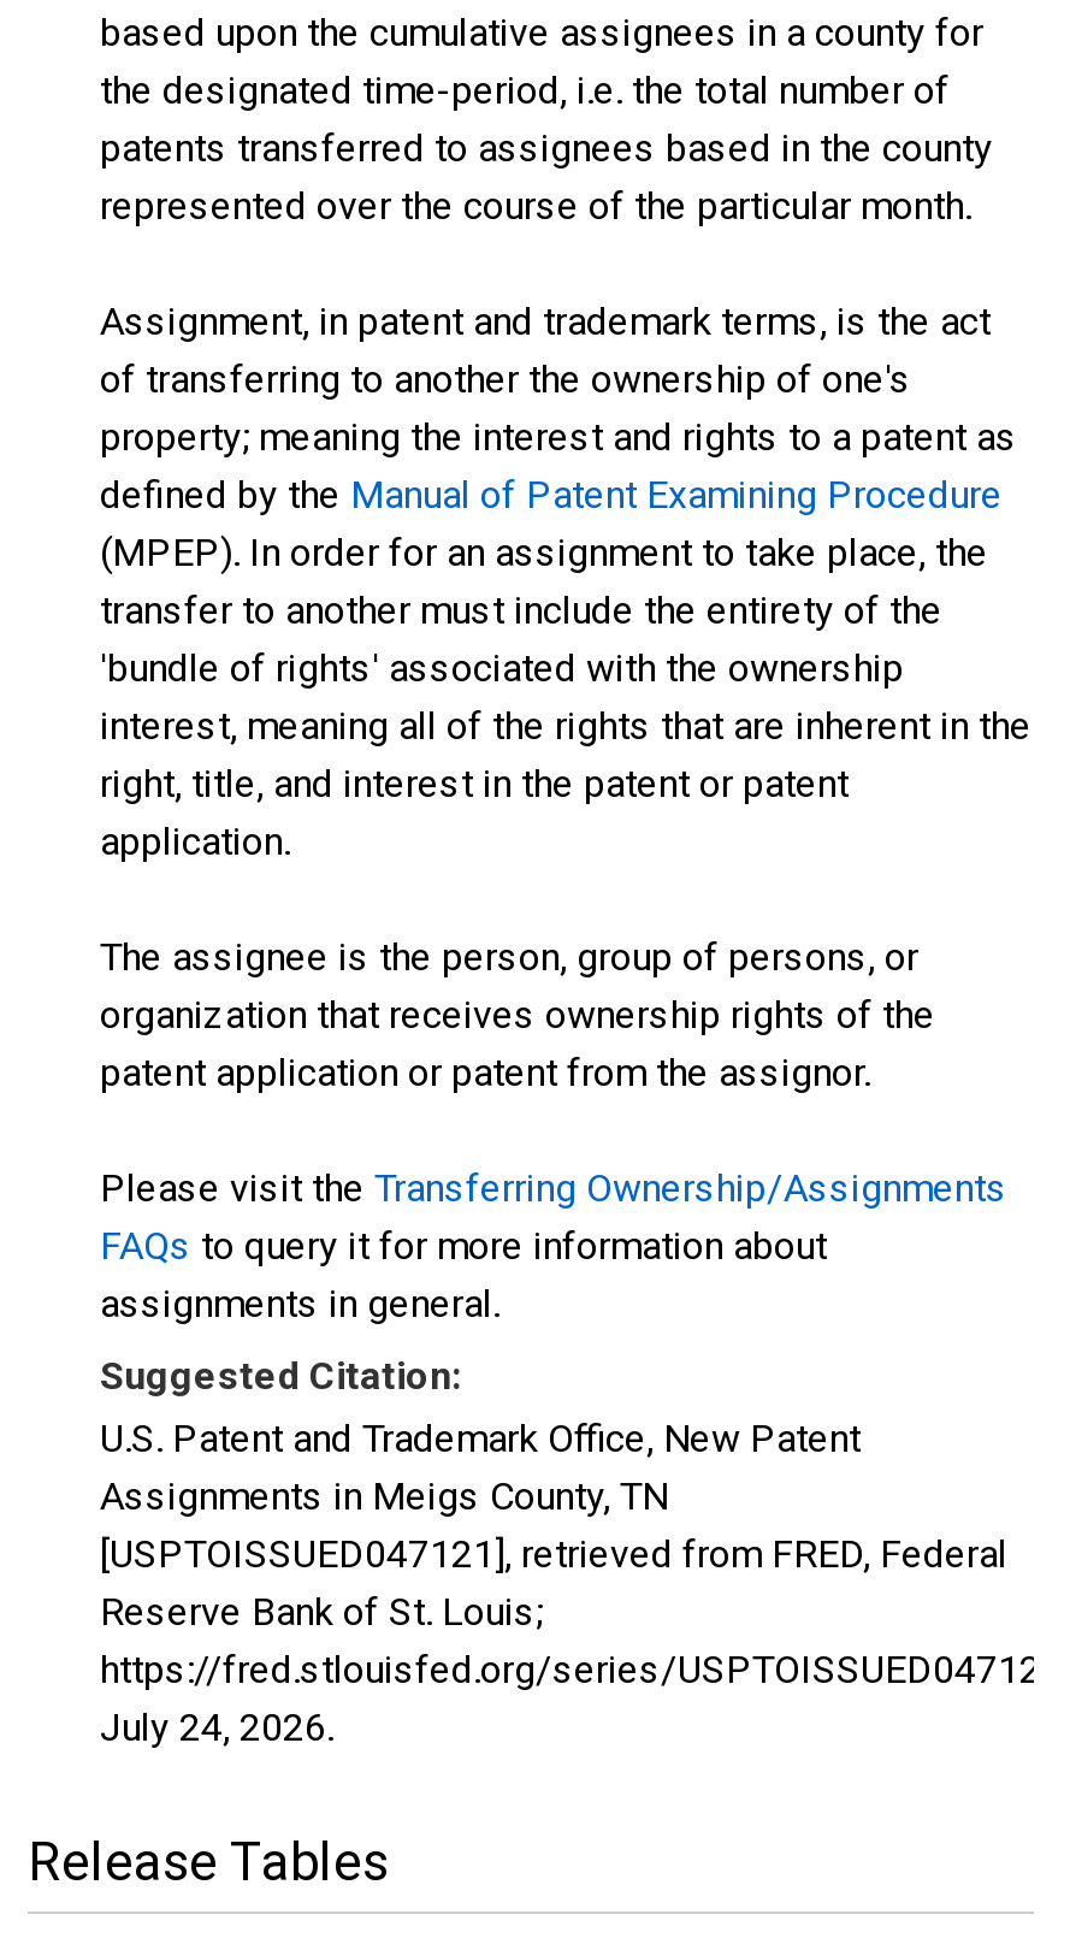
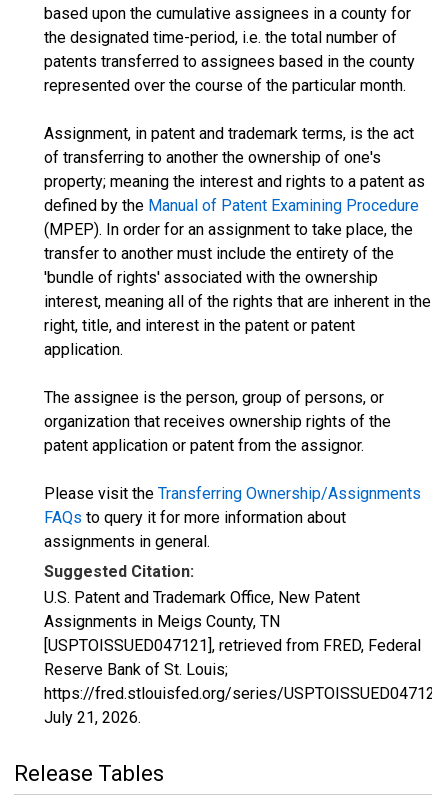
[100,1704,333,1750] July 24, 2026. -> [44,708,141,727] July 21, 2026.

